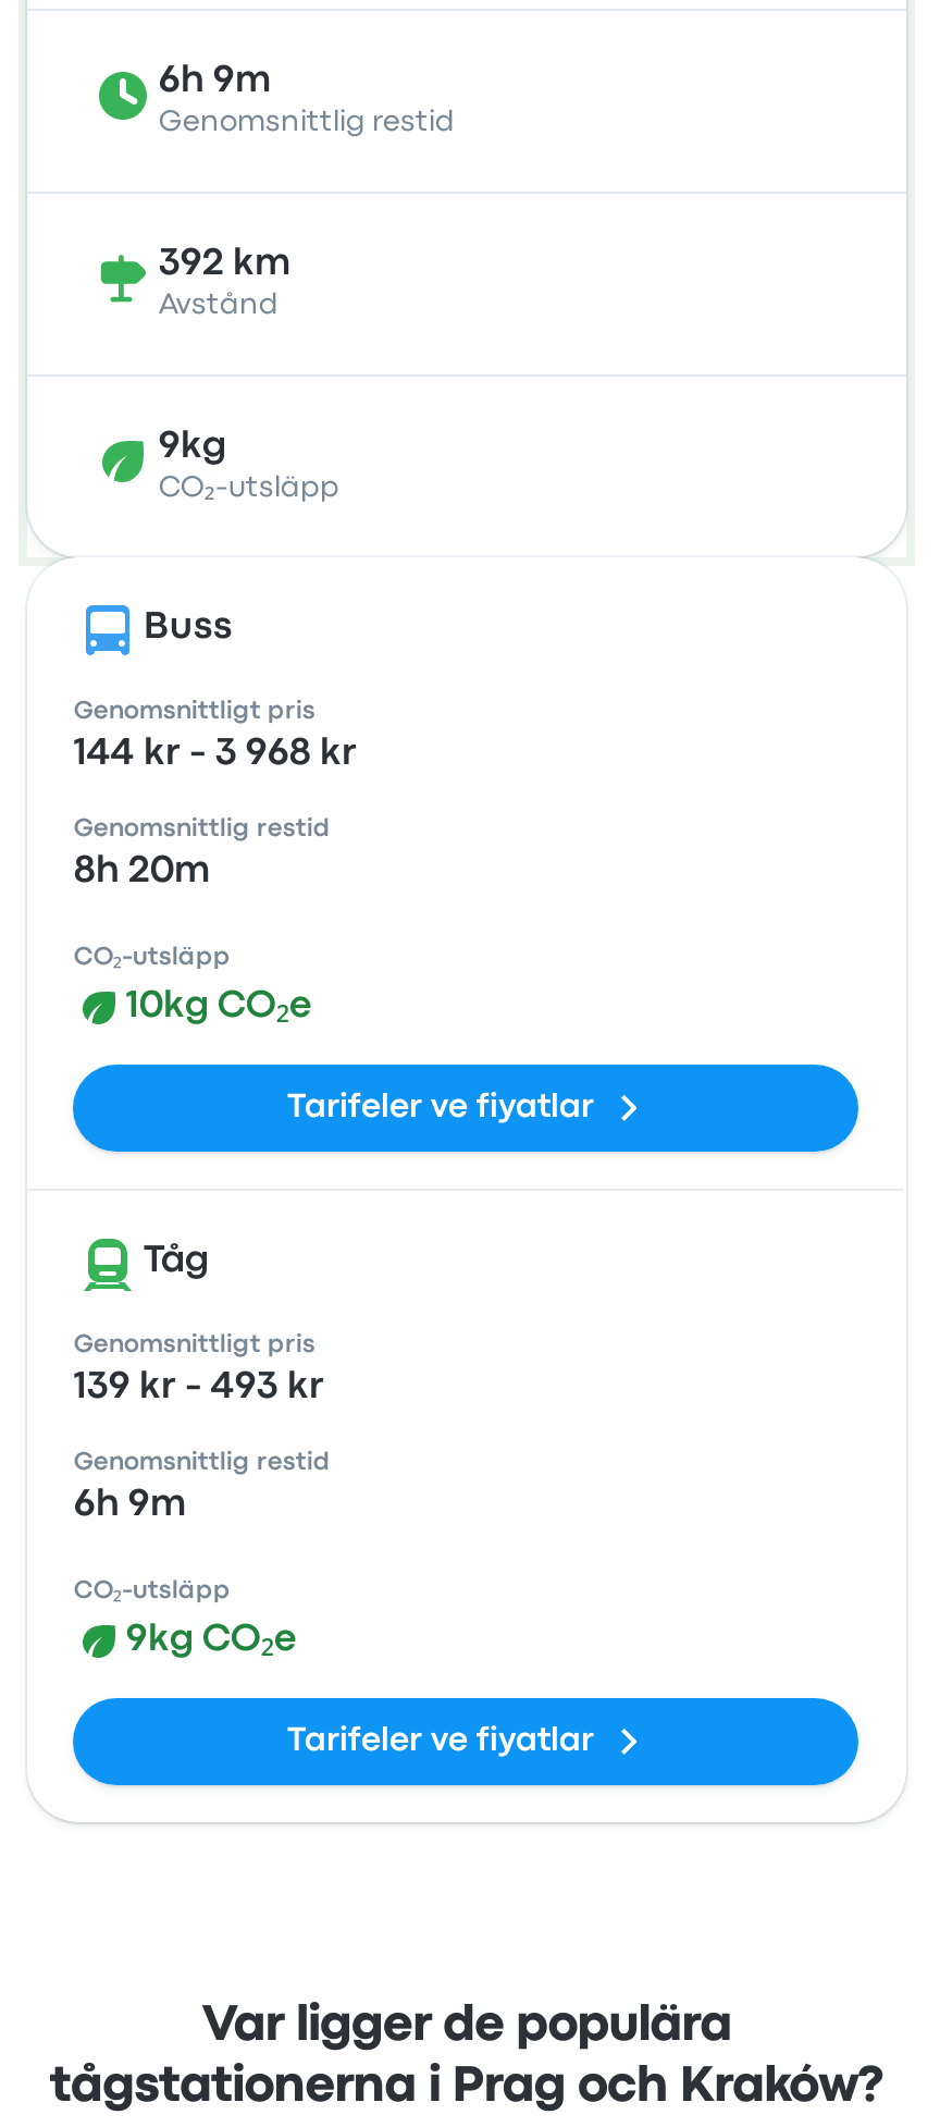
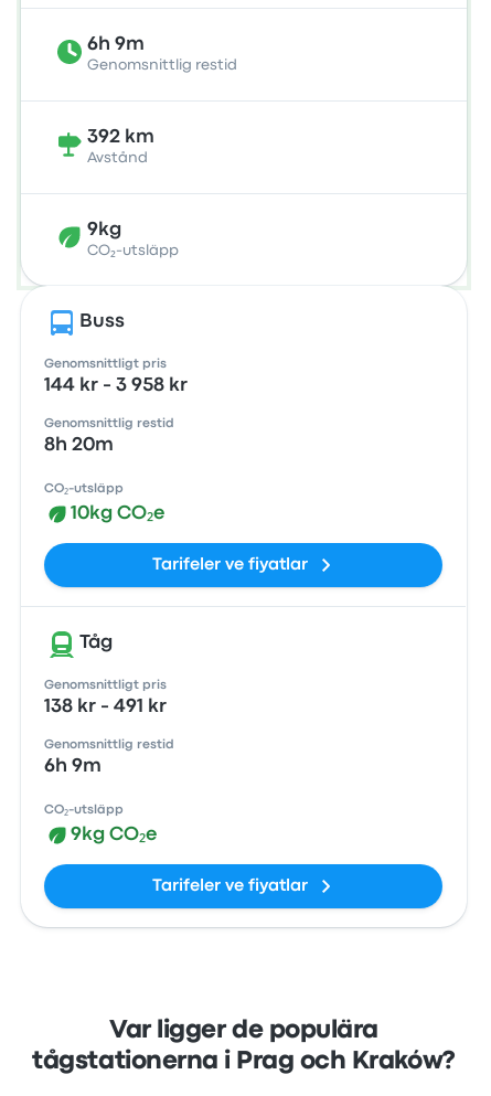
[74,738,357,771] 144 kr - 3 968 kr -> [45,377,188,394] 144 kr - 3 958 kr
[74,1372,324,1404] 139 kr - 493 kr -> [45,699,167,715] 138 kr - 491 kr

